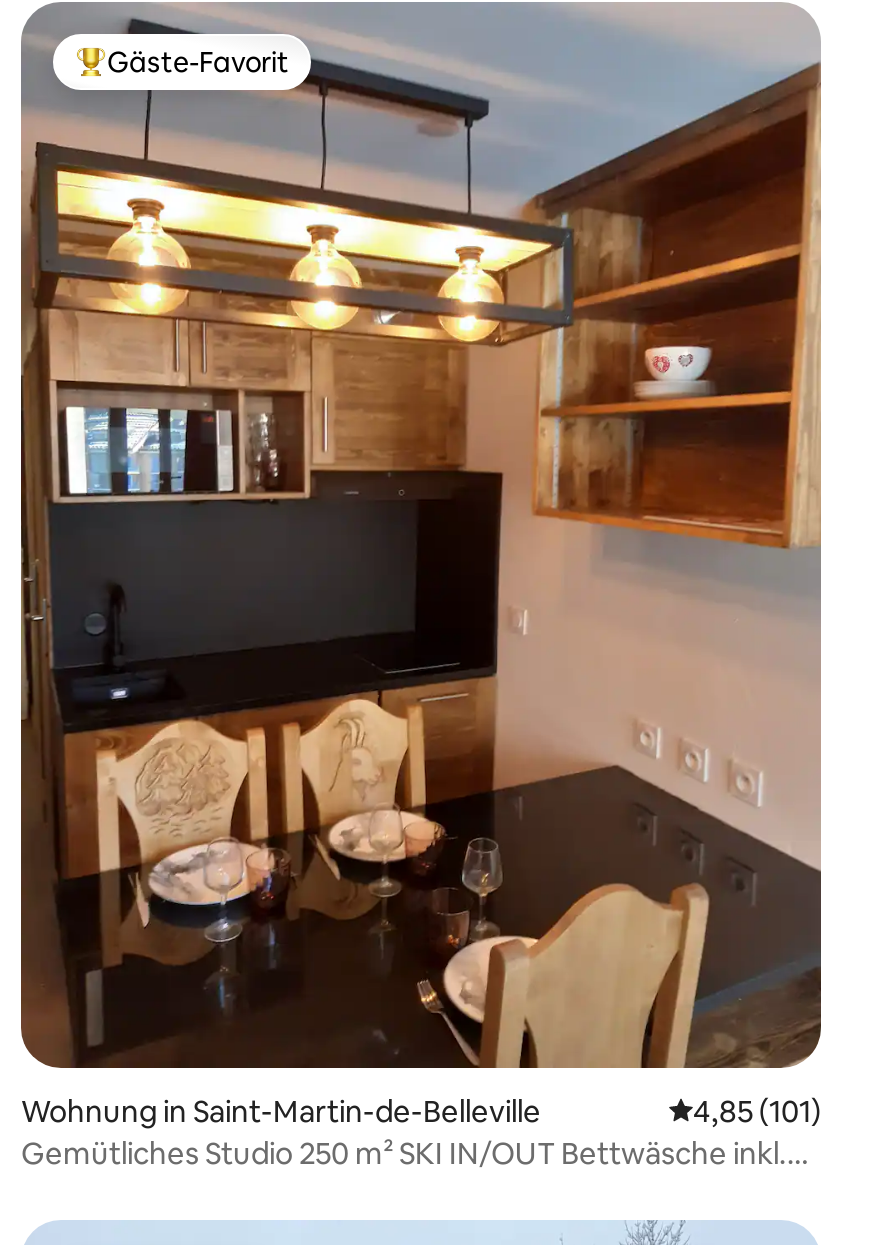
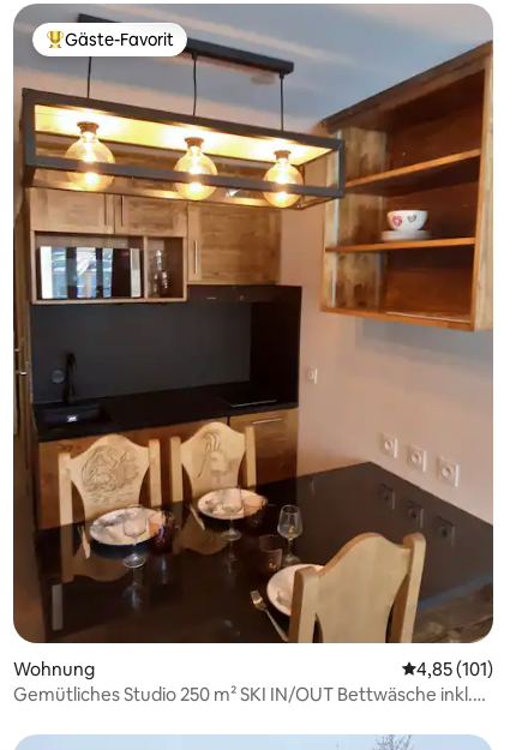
[21,1092,541,1130] Wohnung in Saint-Martin-de-Belleville -> [13,658,95,681] Wohnung

